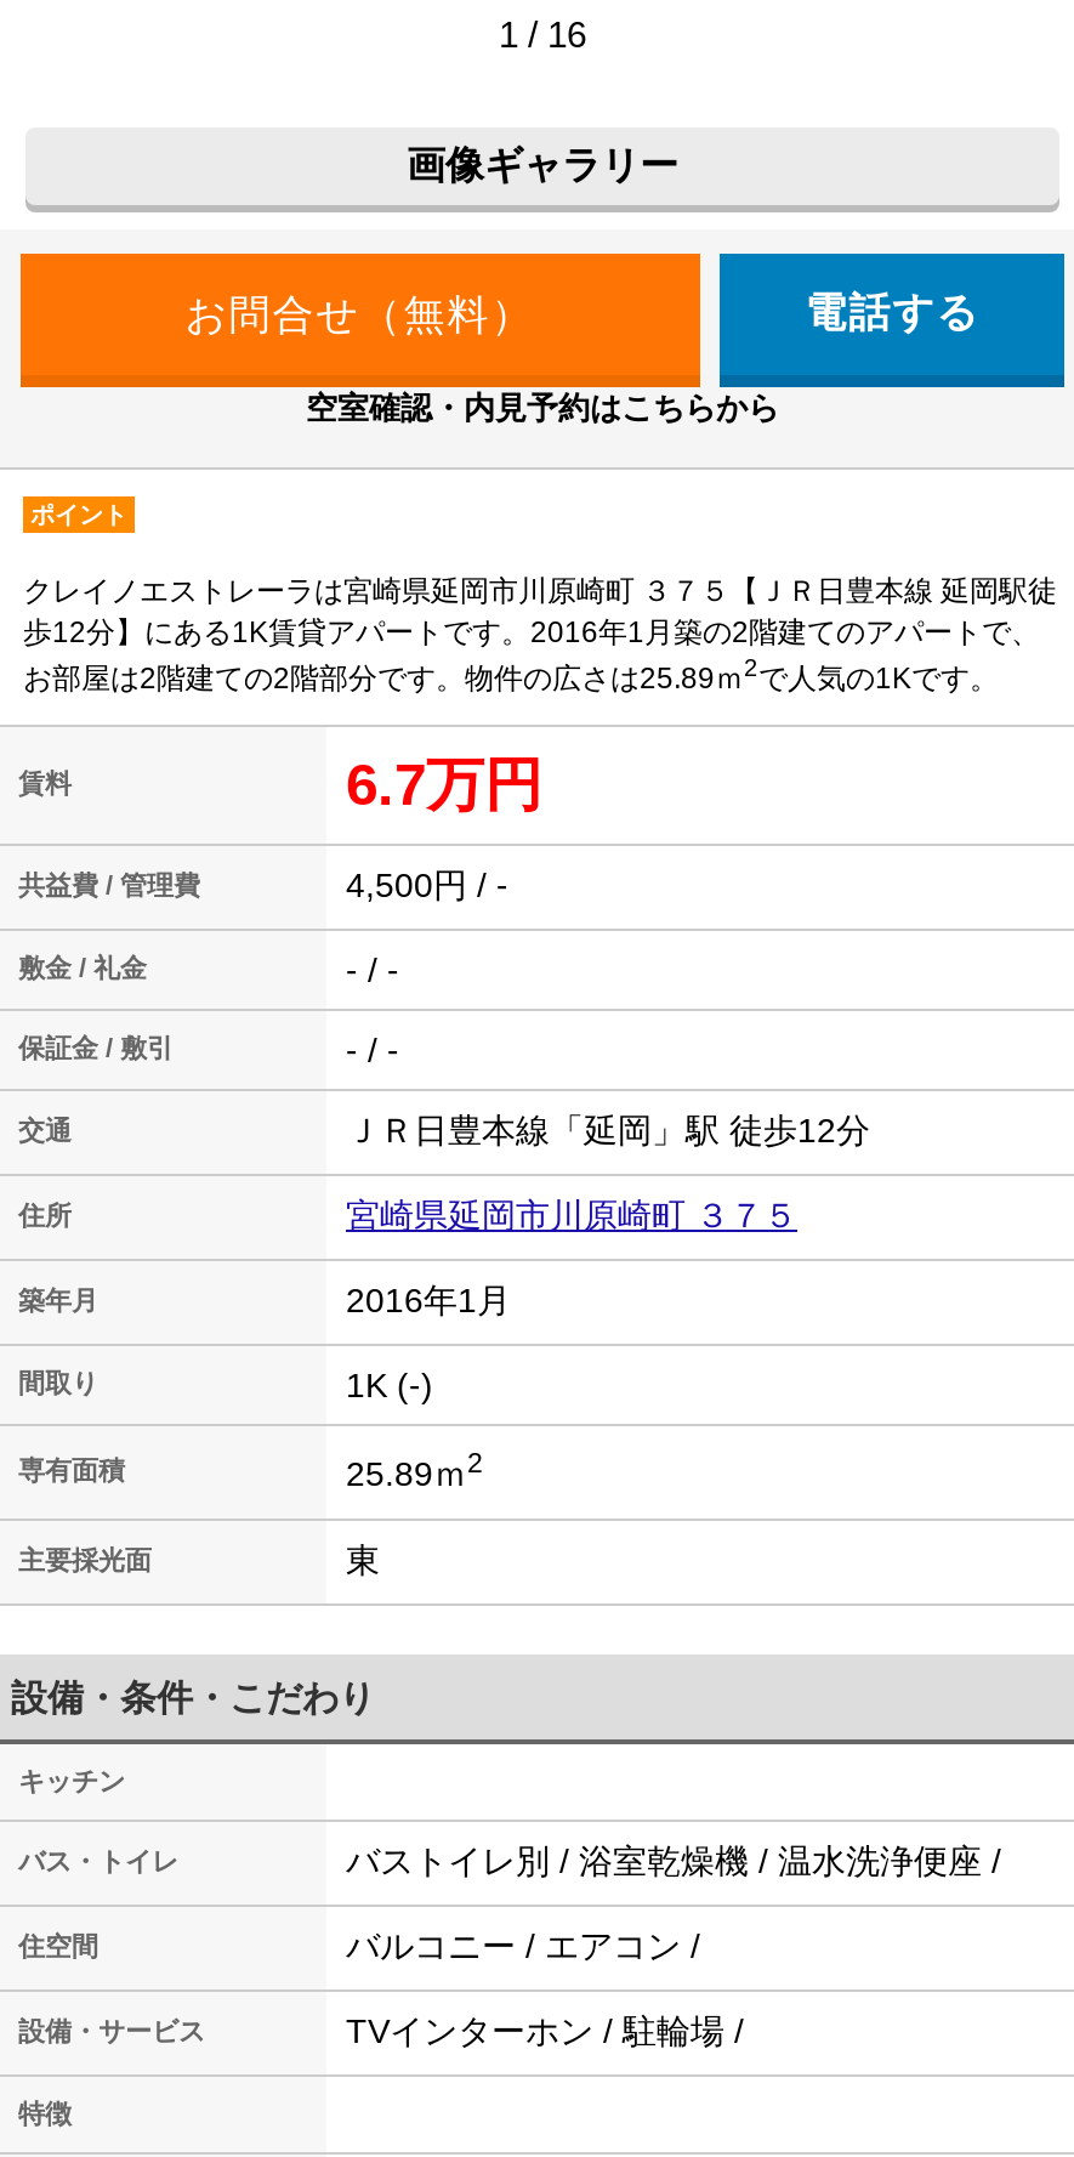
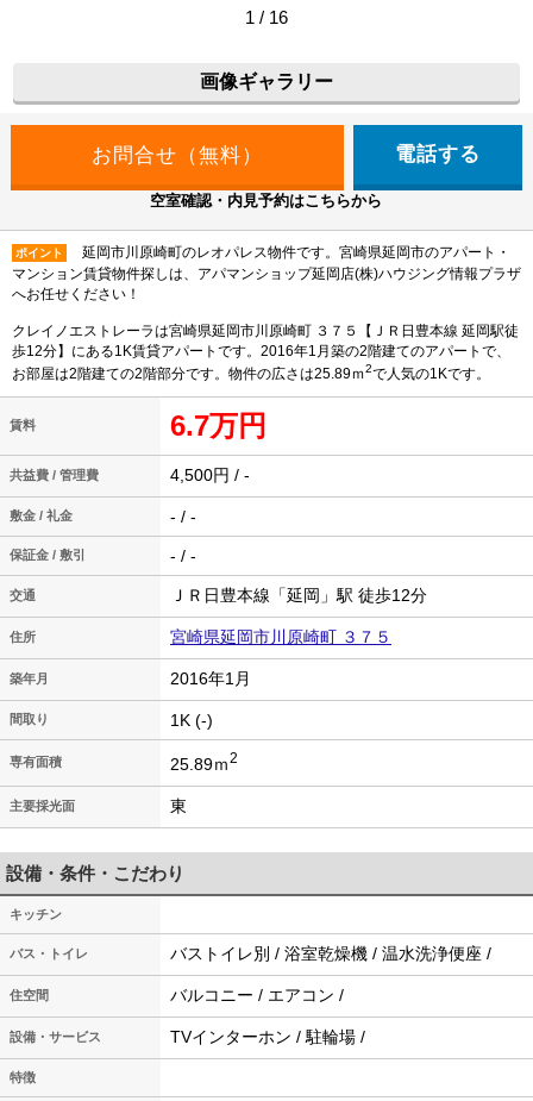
none -> [12,244,521,302] 延岡市川原崎町のレオパレス物件です。宮崎県延岡市のアパート・ | マンション賃貸物件探しは、アパマンショップ延岡店(株)ハウジング情報プラザ | へお任せください！

